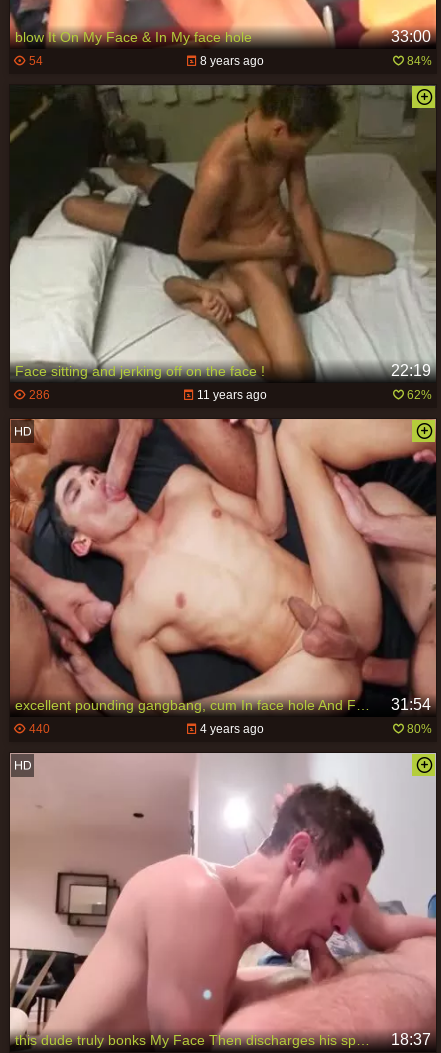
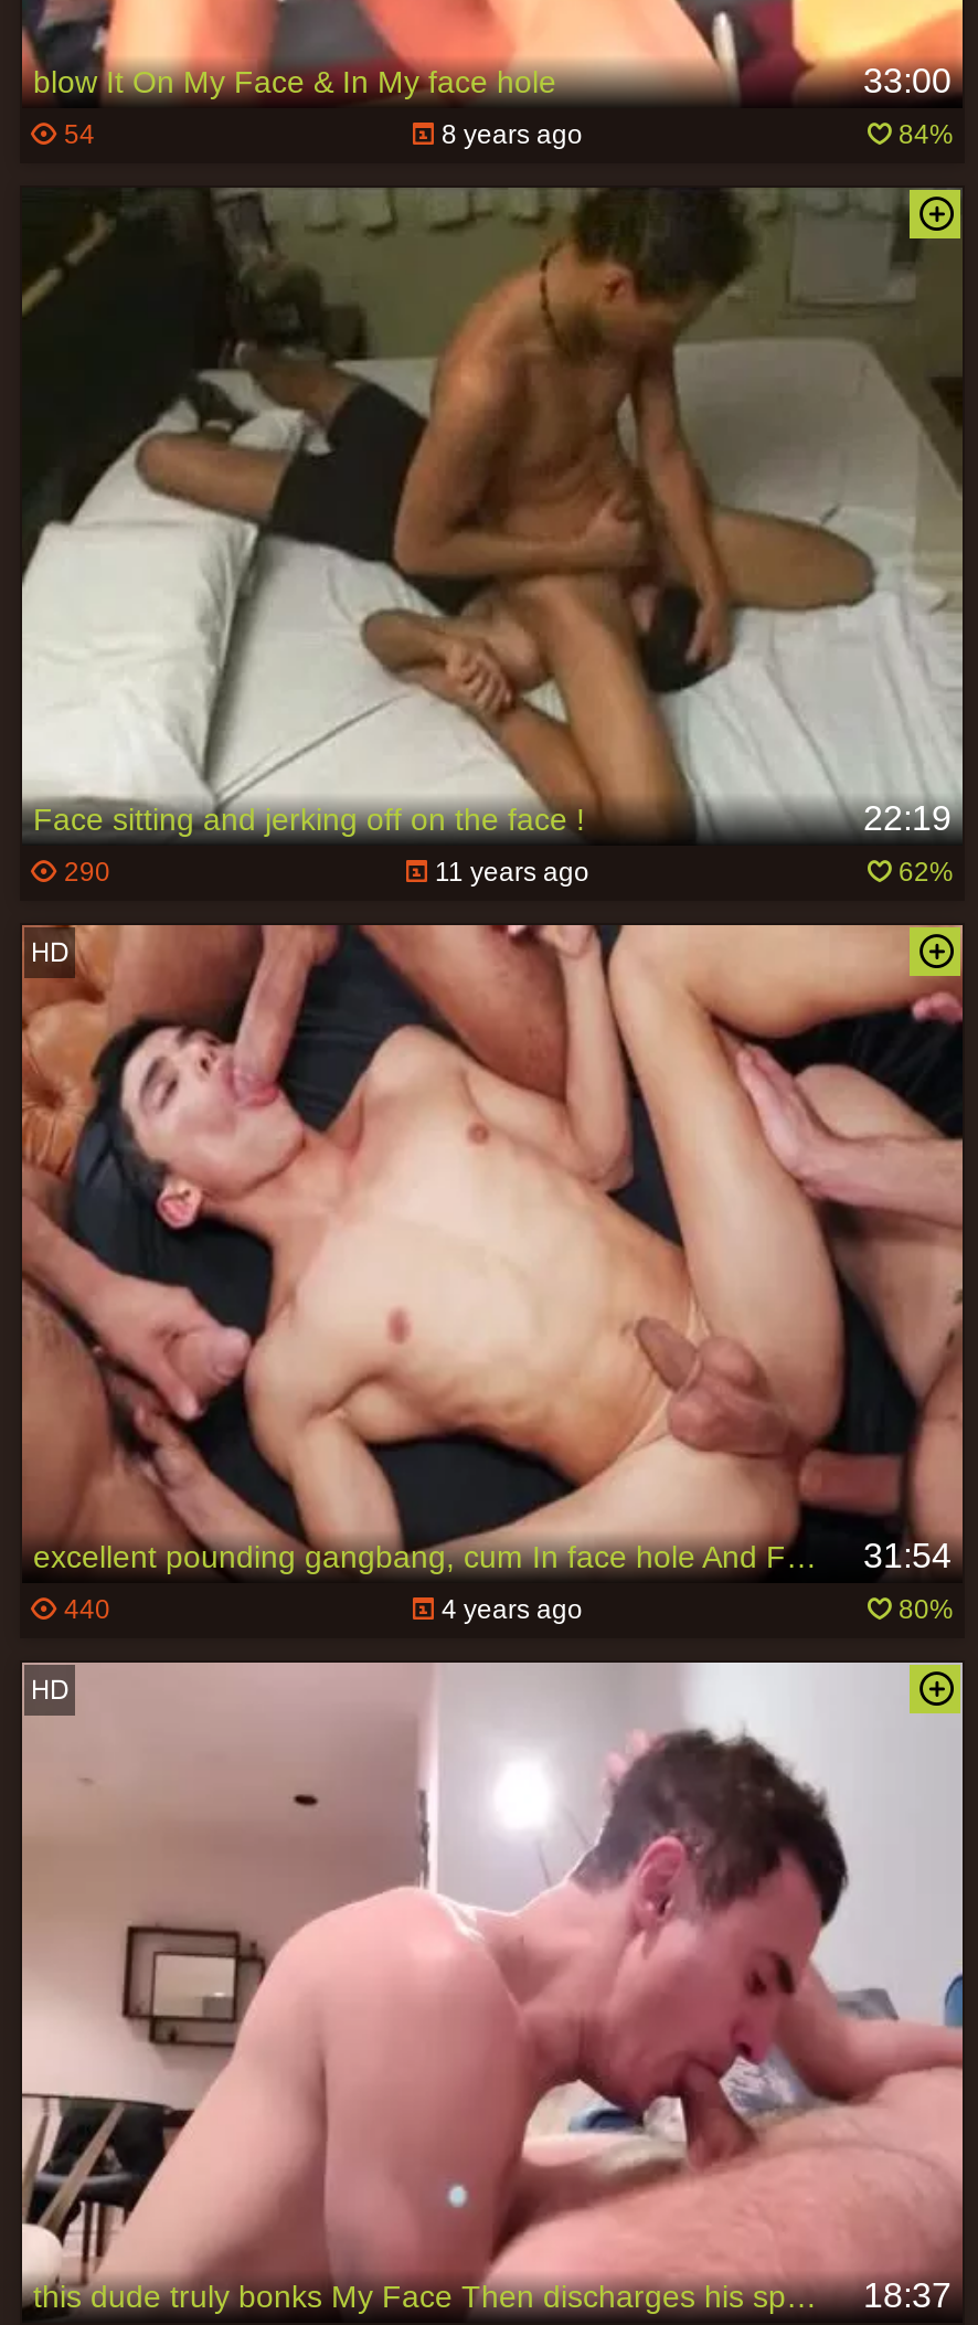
[26,388,50,402] 286 -> [57,857,110,888] 290

